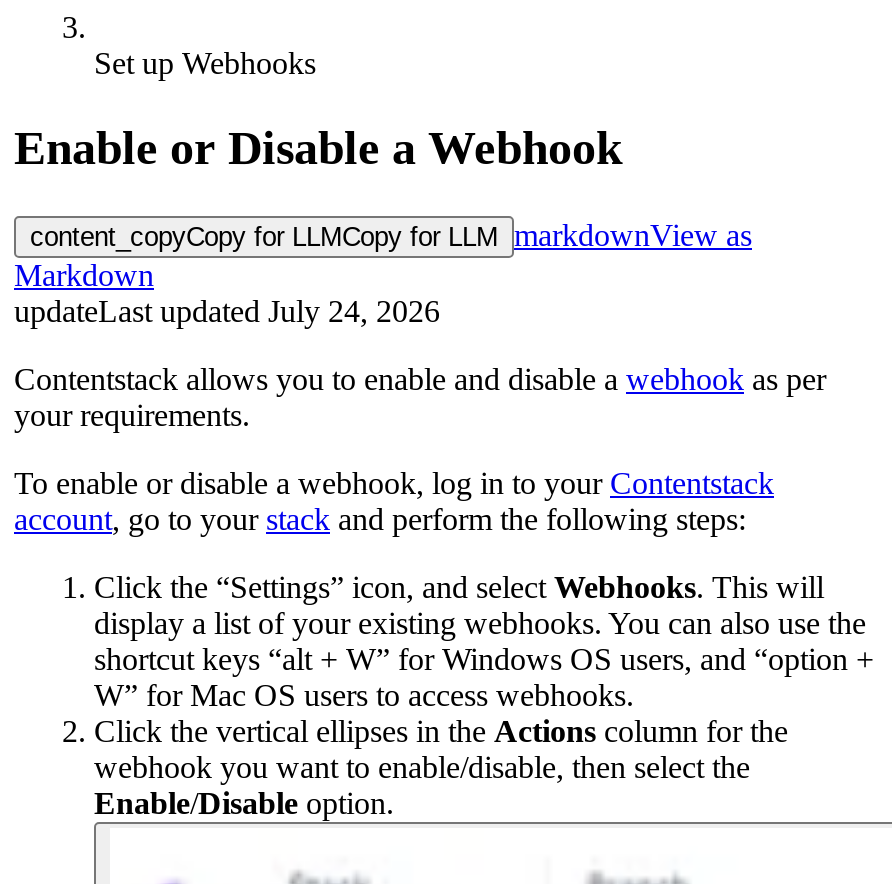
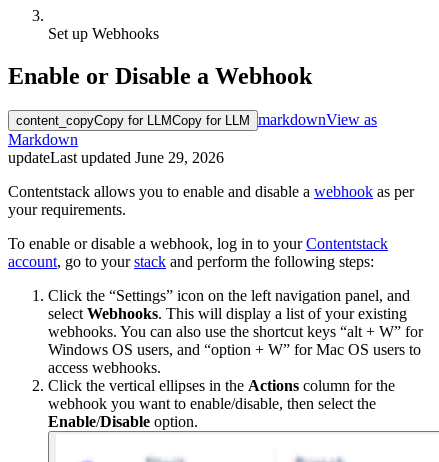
[14,294,440,328] updateLast updated July 24, 2026 -> [8,149,224,166] updateLast updated June 29, 2026
[94,570,874,712] Click the “Settings” icon, and select Webhooks. This will | display a list of your existing webhooks. You can also use the | shortcut keys “alt + W” for Windows OS users, and “option + | W” for Mac OS users to access webhooks. -> [48,287,423,376] Click the “Settings” icon on the left navigation panel, and | select Webhooks. This will display a list of your existing | webhooks. You can also use the shortcut keys “alt + W” for | Windows OS users, and “option + W” for Mac OS users to | access webhooks.

